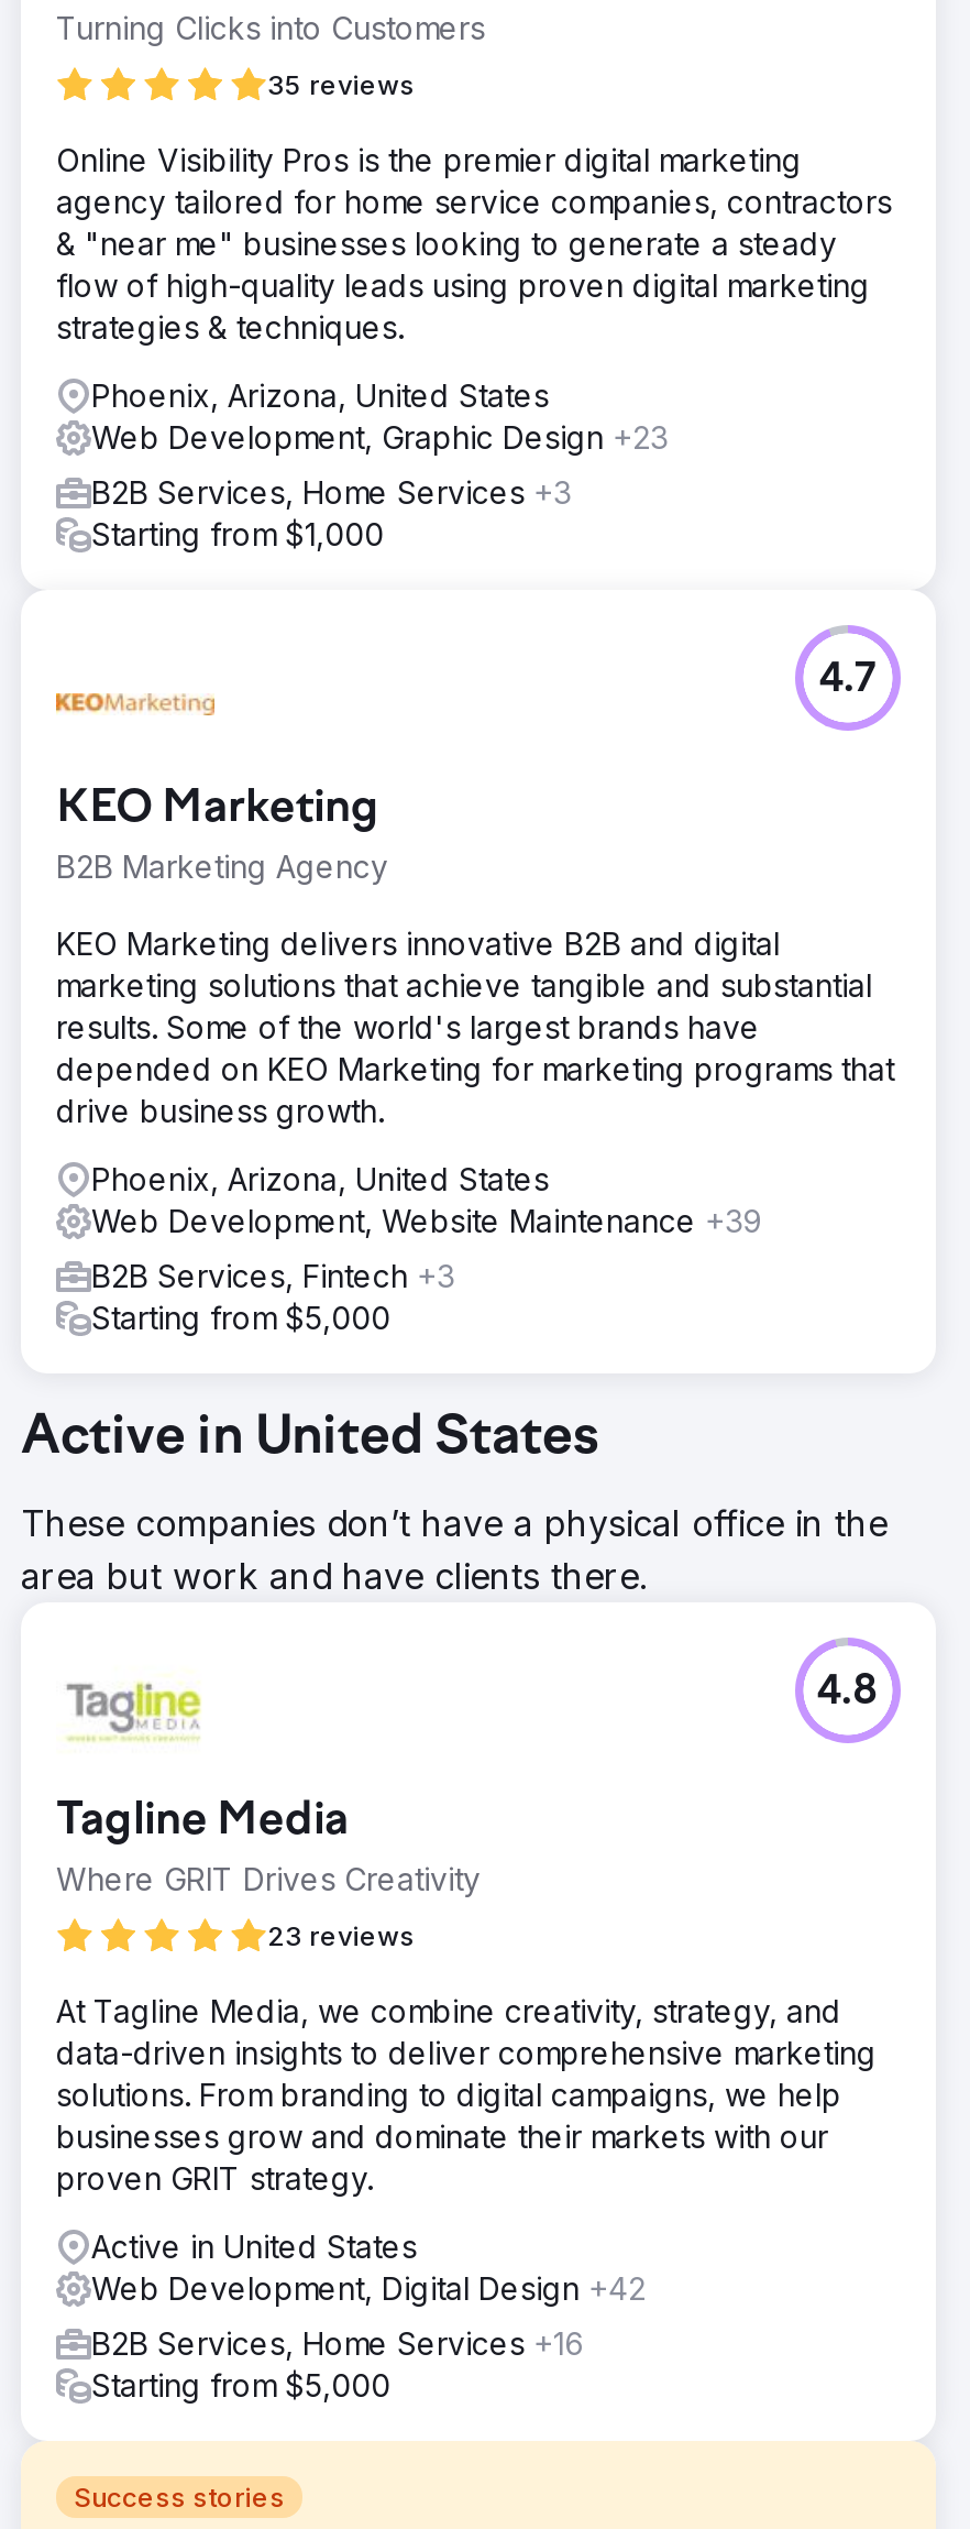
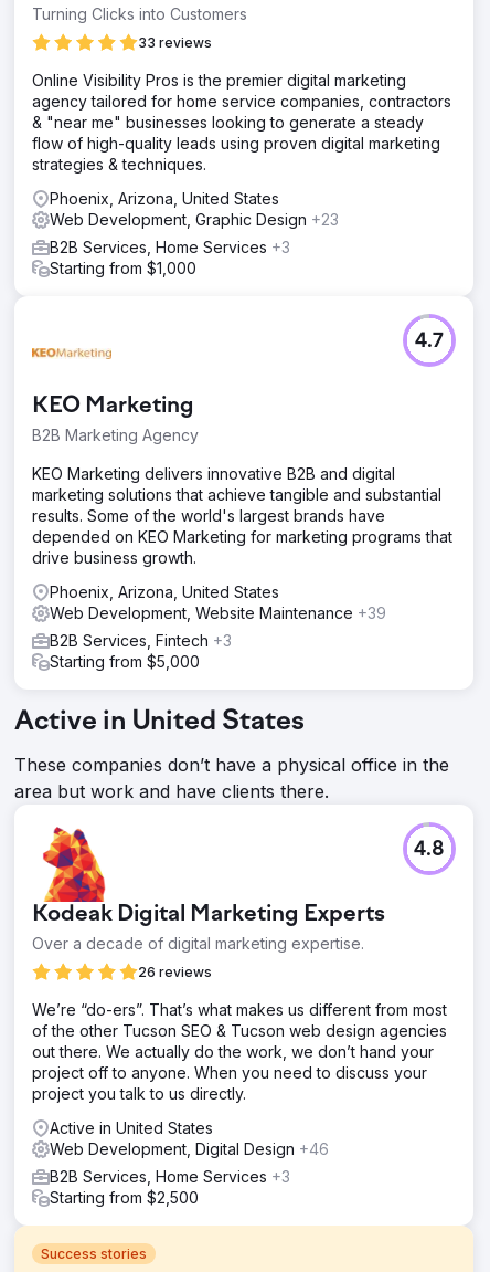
[267,68,415,101] 35 reviews -> [138,34,212,51] 33 reviews
[56,1649,481,1897] [image] | Tagline Media | Where GRIT Drives Creativity -> [32,826,385,953] [image] | Kodeak Digital Marketing Experts | Over a decade of digital marketing expertise.
[267,1919,415,1952] 23 reviews -> [138,964,212,980] 26 reviews
[56,1992,877,2197] At Tagline Media, we combine creativity, strategy, and | data-driven insights to deliver comprehensive marketing | solutions. From branding to digital campaigns, we help | businesses grow and dominate their markets with our | proven GRIT strategy. -> [32,1000,447,1103] We’re “do-ers”. That’s what makes us different from most | of the other Tucson SEO & Tucson web design agencies | out there. We actually do the work, we don’t hand your | project off to anyone. When you need to discuss your | project you talk to us directly.
[91,2269,646,2307] Web Development, Digital Design +42 -> [50,1139,329,1158] Web Development, Digital Design +46
[91,2324,584,2362] B2B Services, Home Services +16 -> [50,1167,290,1186] B2B Services, Home Services +3
[91,2366,390,2404] Starting from $5,000 -> [50,1188,199,1207] Starting from $2,500

